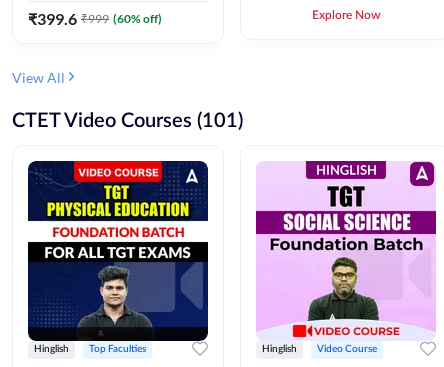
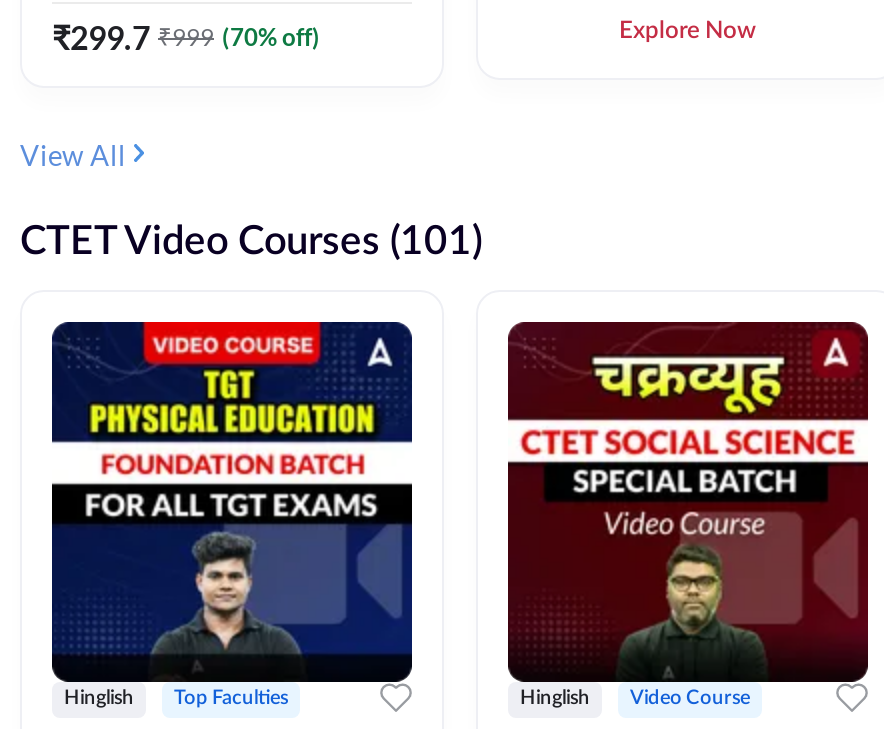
[28,9,162,28] ₹399.6 ₹999 (60% off) -> [52,18,320,56] ₹299.7 ₹999 (70% off)
[255,160,437,342] [image] -> [506,320,870,684] [image]

